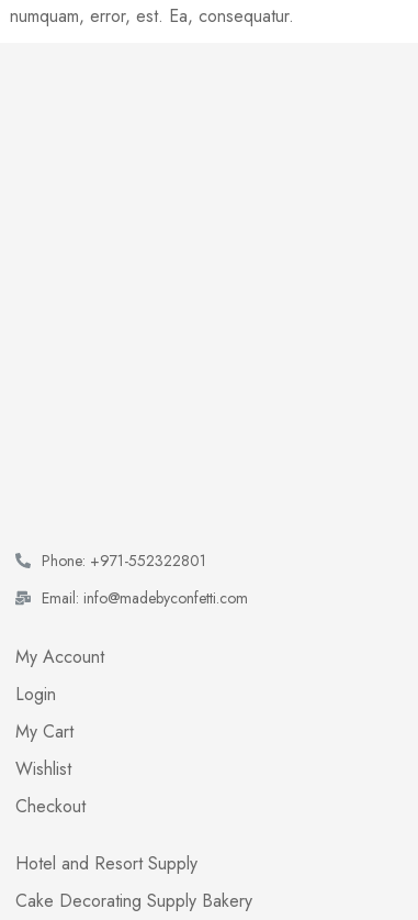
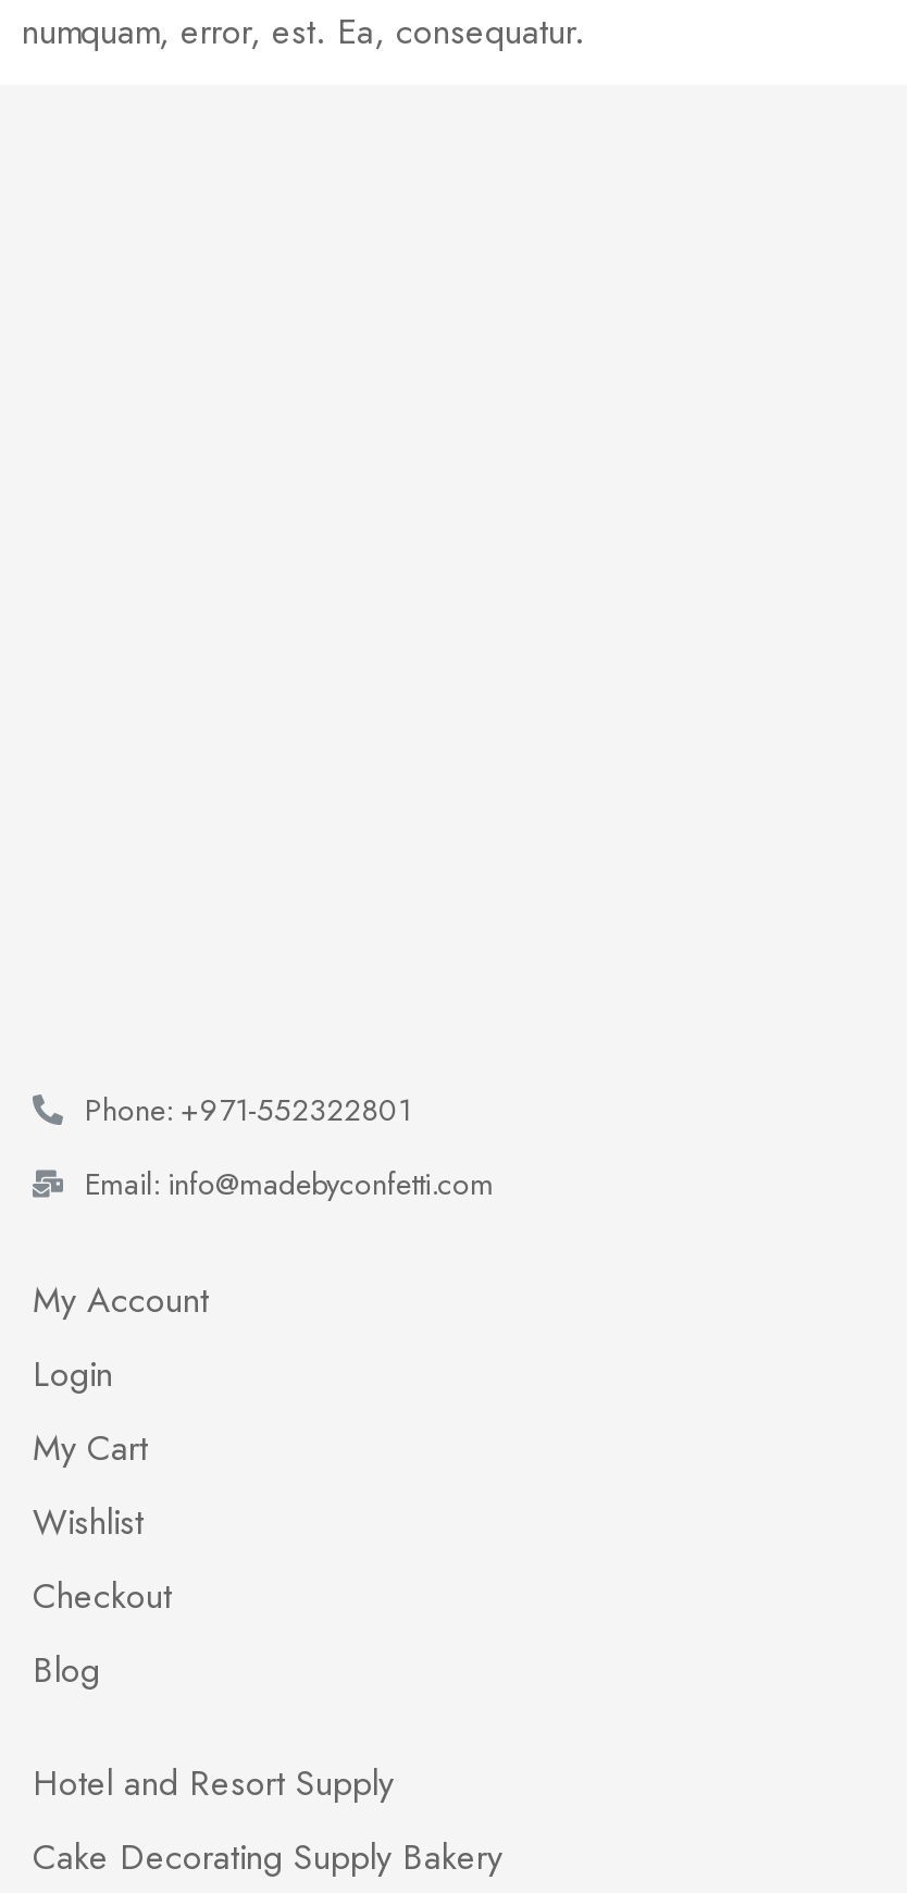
none -> [33,1645,100,1695] Blog

